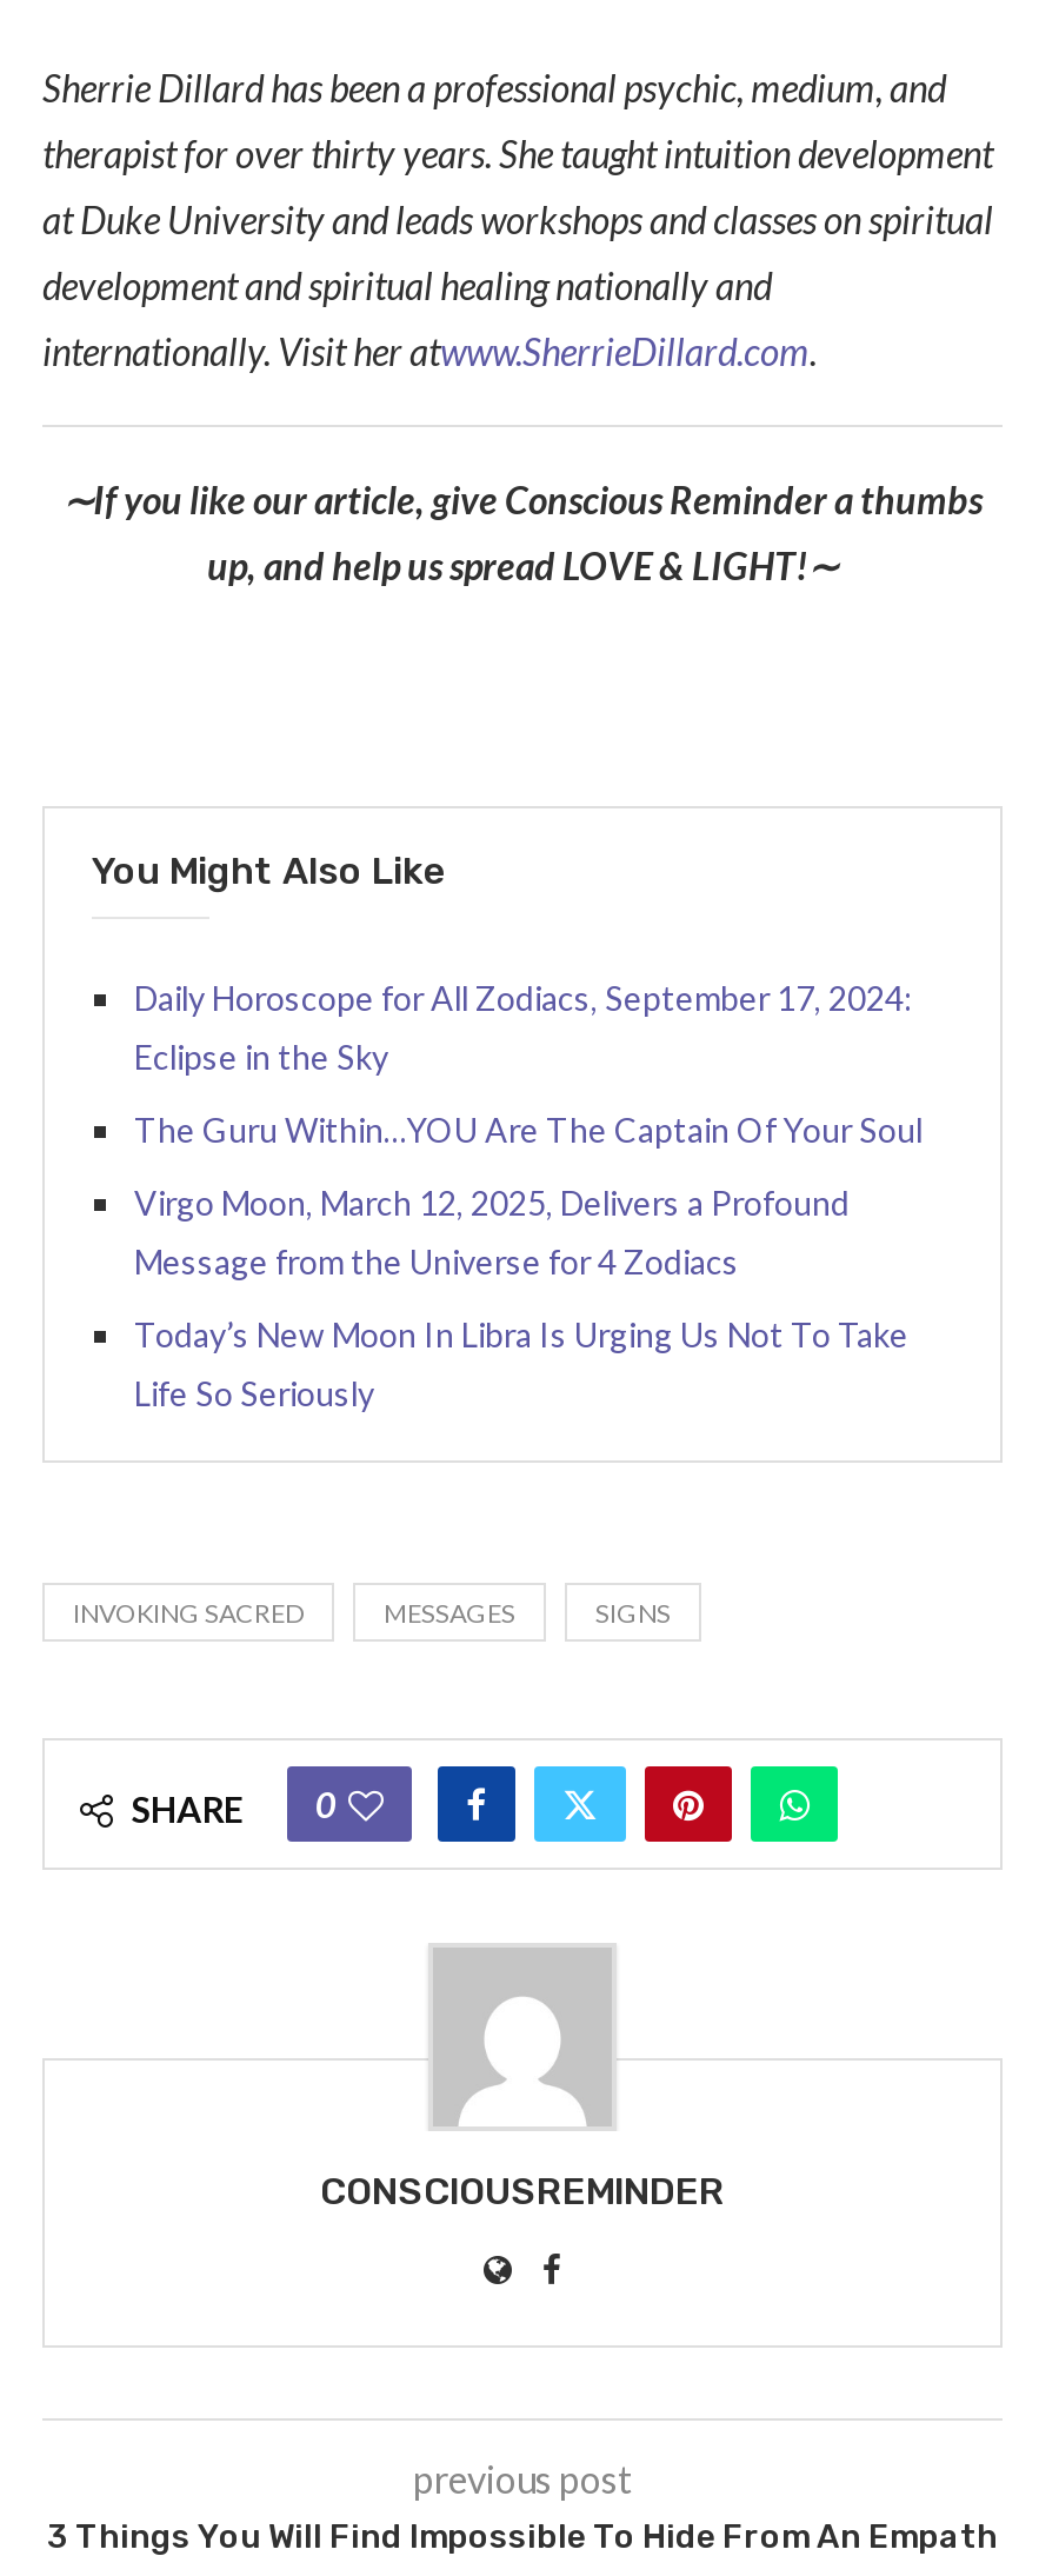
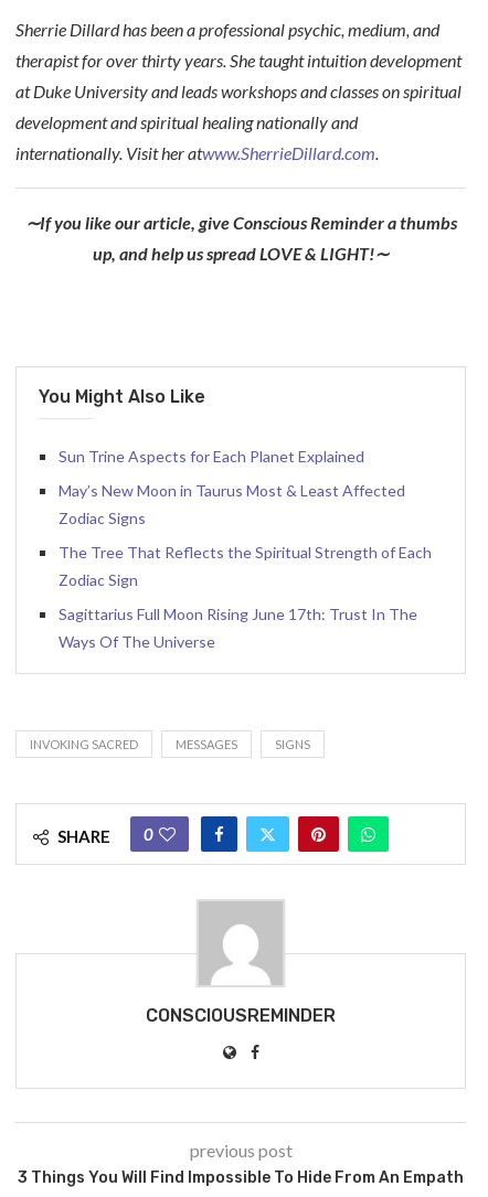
[134,978,913,1018] Daily Horoscope for All Zodiacs, September 17, 2024: -> [59,447,364,466] Sun Trine Aspects for Each Planet Explained
[134,1037,388,1077] Eclipse in the Sky -> [59,481,405,500] May’s New Moon in Taurus Most & Least Affected
[134,1110,923,1150] The Guru Within…YOU Are The Captain Of Your Soul -> [59,509,146,528] Zodiac Signs
[134,1183,850,1223] Virgo Moon, March 12, 2025, Delivers a Profound -> [59,543,432,562] The Tree That Reflects the Spiritual Strength of Each
[134,1242,739,1282] Message from the Universe for 4 Zodiacs -> [59,571,138,589] Zodiac Sign
[134,1315,908,1355] Today’s New Moon In Libra Is Urging Us Not To Take -> [59,605,417,624] Sagittarius Full Moon Rising June 17th: Trust In The
[134,1374,374,1414] Life So Seriously -> [59,632,215,651] Ways Of The Universe

